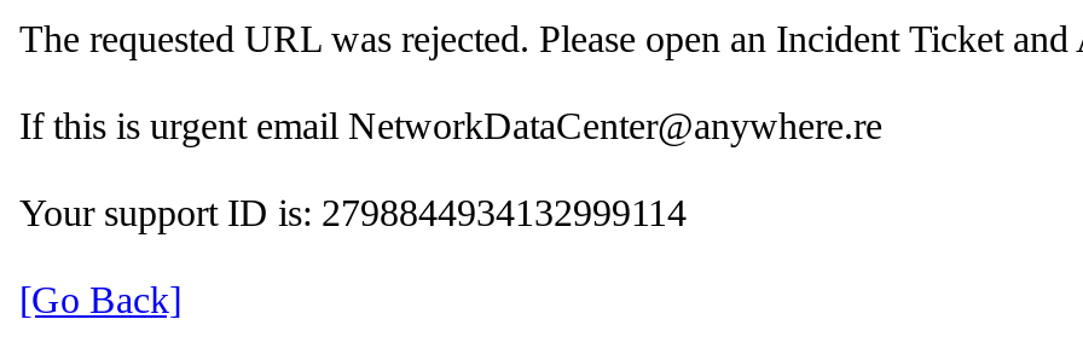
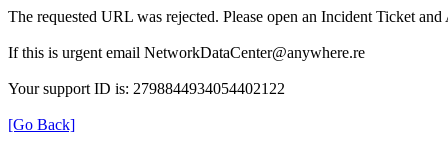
[19,192,687,233] Your support ID is: 2798844934132999114 -> [8,80,285,97] Your support ID is: 2798844934054402122

